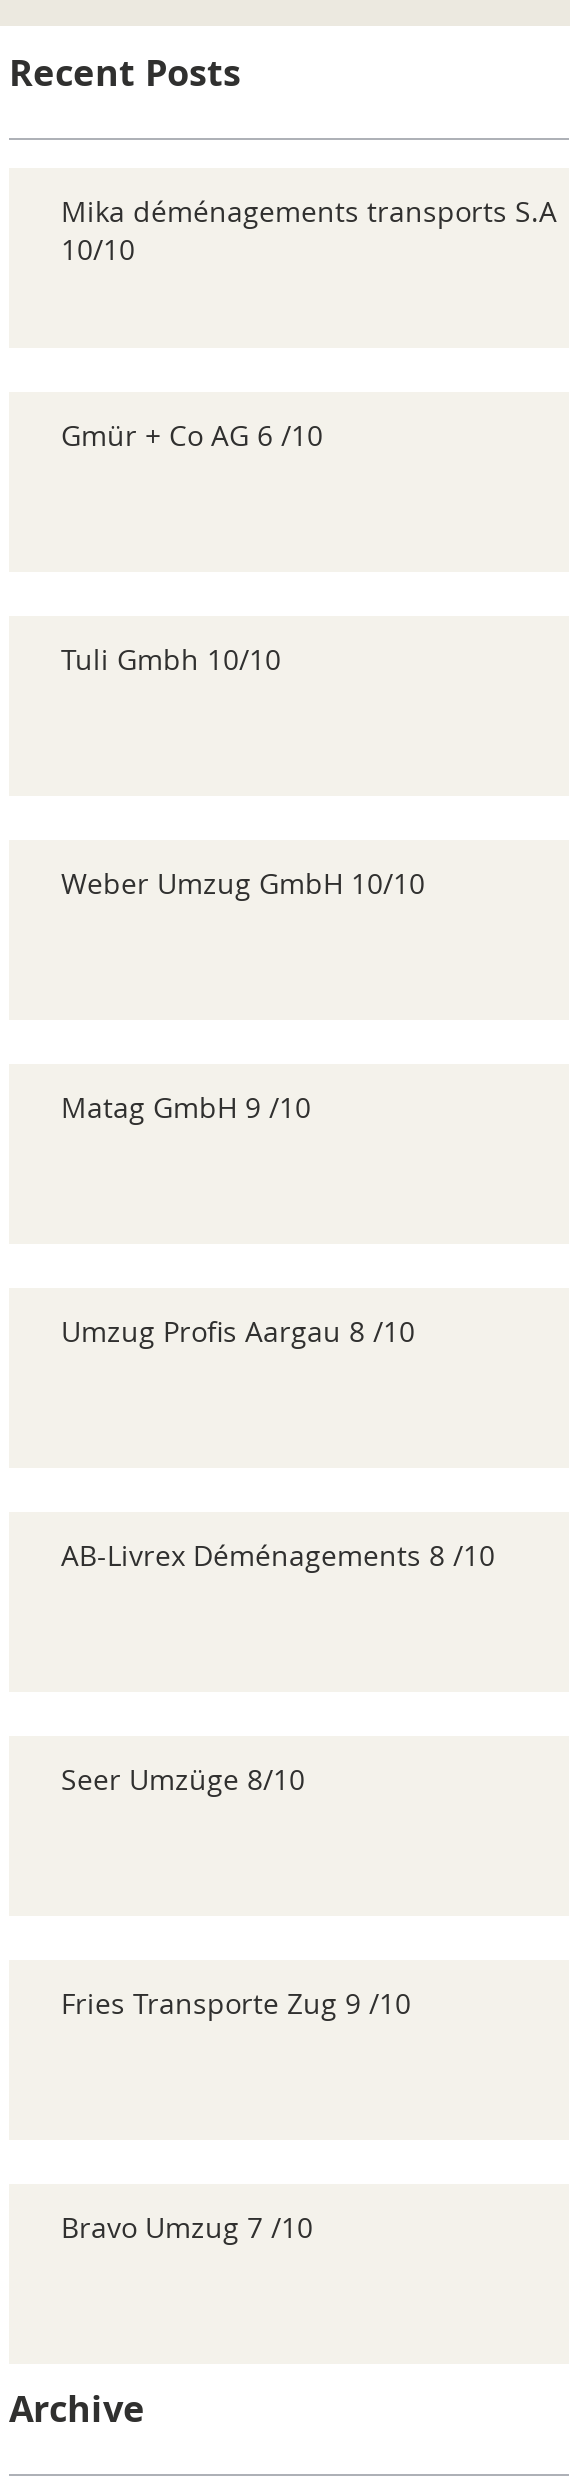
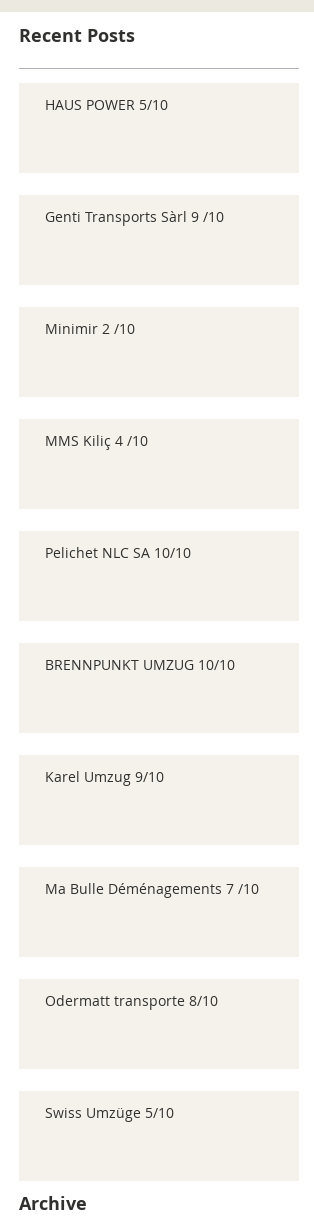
[61,192,557,268] Mika déménagements transports S.A | 10/10 -> [45,95,168,114] HAUS POWER 5/10
[61,416,323,454] Gmür + Co AG 6 /10 -> [45,207,224,226] Genti Transports Sàrl 9 /10
[61,640,281,678] Tuli Gmbh 10/10 -> [45,319,135,338] Minimir 2 /10
[61,864,425,902] Weber Umzug GmbH 10/10 -> [45,431,148,450] MMS Kiliç 4 /10
[61,1088,311,1126] Matag GmbH 9 /10 -> [45,543,191,562] Pelichet NLC SA 10/10
[61,1312,415,1350] Umzug Profis Aargau 8 /10 -> [45,655,235,674] BRENNPUNKT UMZUG 10/10
[61,1536,495,1574] AB-Livrex Déménagements 8 /10 -> [45,767,164,786] Karel Umzug 9/10
[61,1760,305,1798] Seer Umzüge 8/10 -> [45,879,259,898] Ma Bulle Déménagements 7 /10
[61,1984,411,2022] Fries Transporte Zug 9 /10 -> [45,991,218,1010] Odermatt transporte 8/10
[61,2208,313,2246] Bravo Umzug 7 /10 -> [45,1103,174,1122] Swiss Umzüge 5/10

